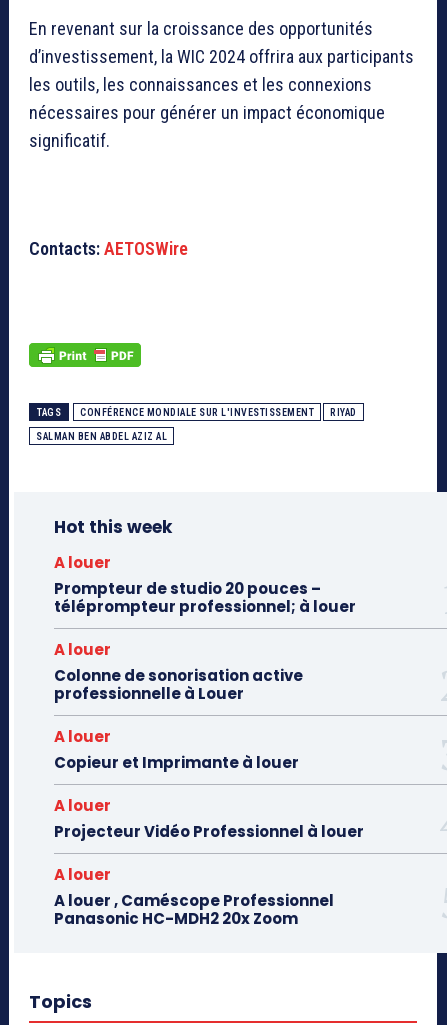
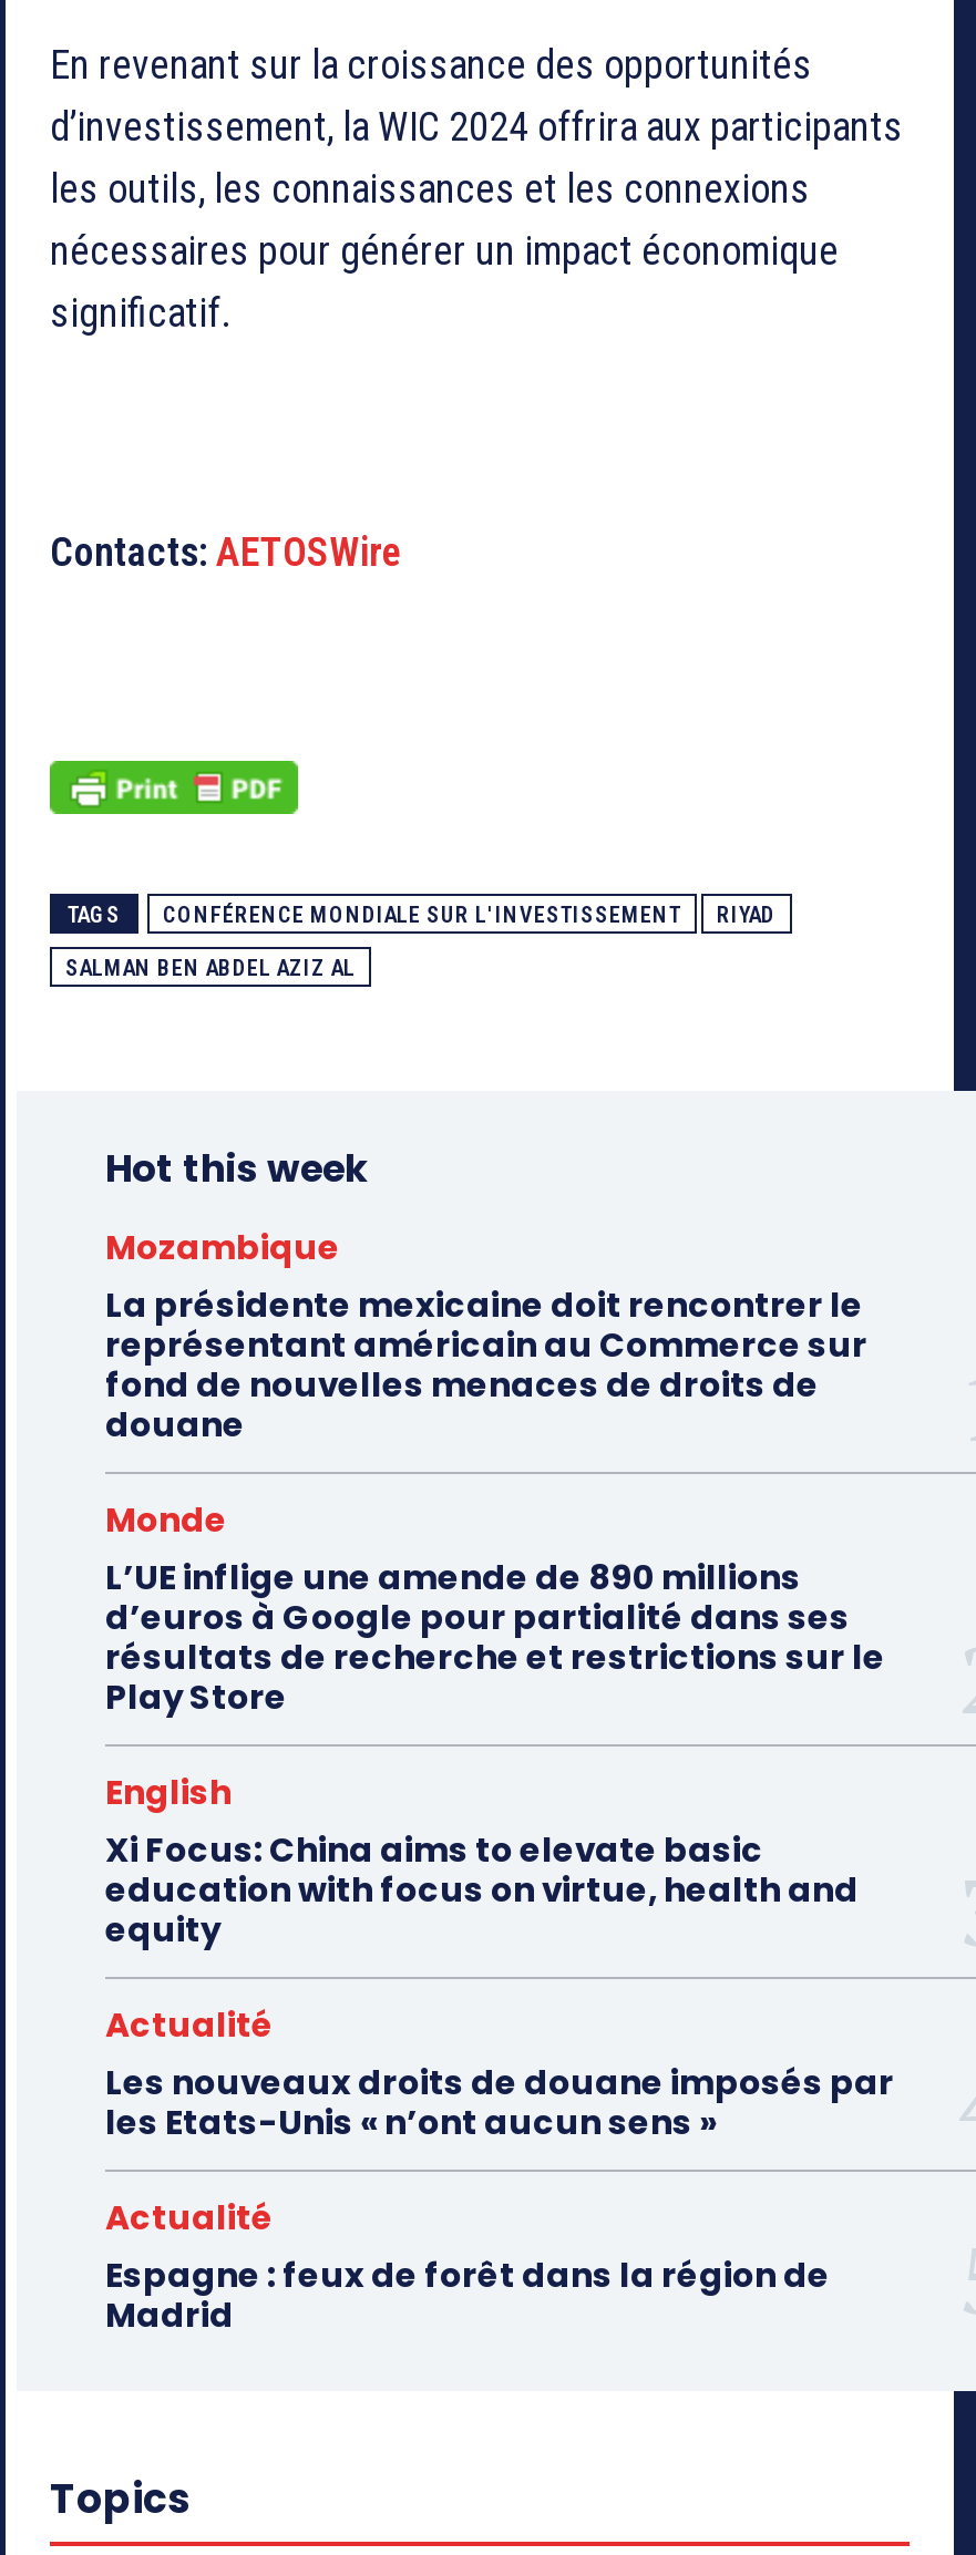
[54,552,356,617] A louer | Prompteur de studio 20 pouces – | téléprompteur professionnel; à louer -> [105,1225,867,1449] Mozambique | La présidente mexicaine doit rencontrer le | représentant américain au Commerce sur | fond de nouvelles menaces de droits de | douane
[54,639,303,704] A louer | Colonne de sonorisation active | professionnelle à Louer -> [105,1497,885,1721] Monde | L’UE inflige une amende de 890 millions | d’euros à Google pour partialité dans ses | résultats de recherche et restrictions sur le | Play Store
[54,726,299,773] A louer | Copieur et Imprimante à louer -> [105,1770,859,1954] English | Xi Focus: China aims to elevate basic | education with focus on virtue, health and | equity
[54,795,364,842] A louer | Projecteur Vidéo Professionnel à louer -> [105,2002,894,2146] Actualité | Les nouveaux droits de douane imposés par | les Etats-Unis « n’ont aucun sens »
[54,864,334,929] A louer | A louer , Caméscope Professionnel | Panasonic HC-MDH2 20x Zoom -> [105,2195,830,2339] Actualité | Espagne : feux de forêt dans la région de | Madrid

